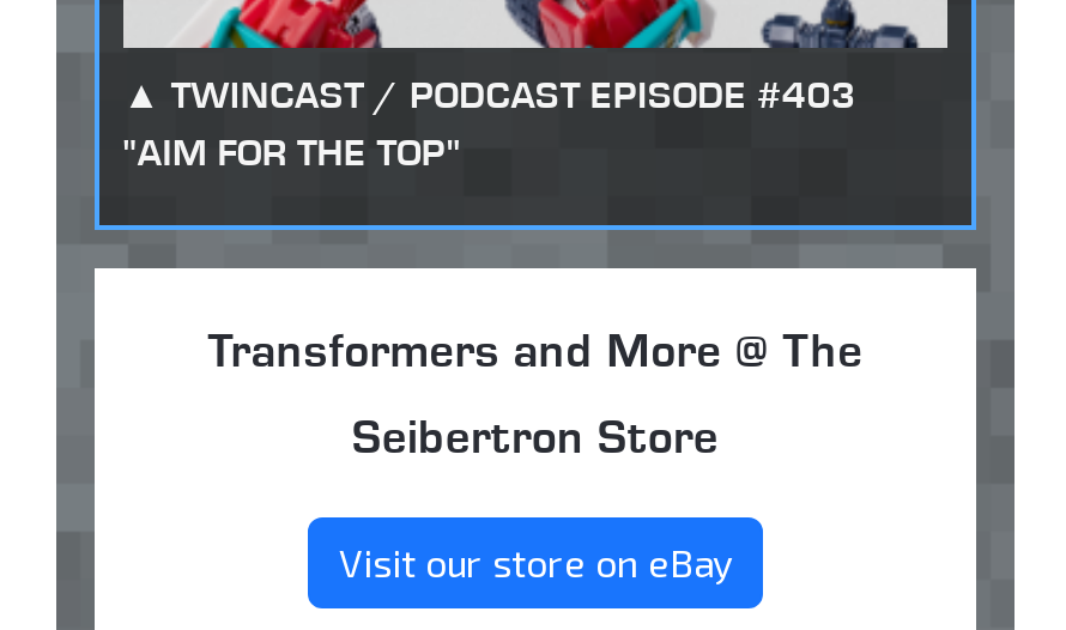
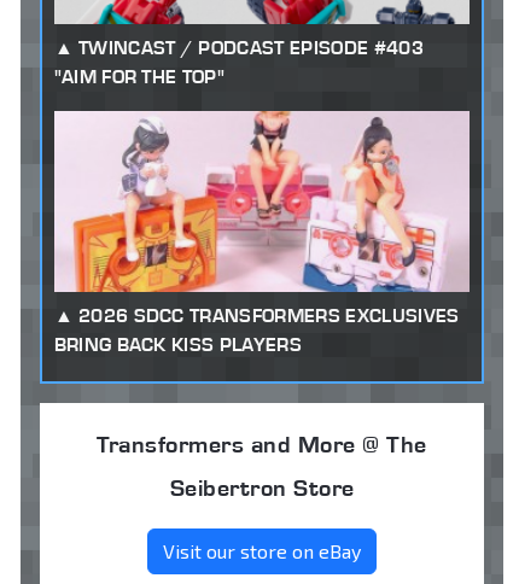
none -> [54,110,470,356] [image] | 2026 SDCC TRANSFORMERS EXCLUSIVES | BRING BACK KISS PLAYERS

